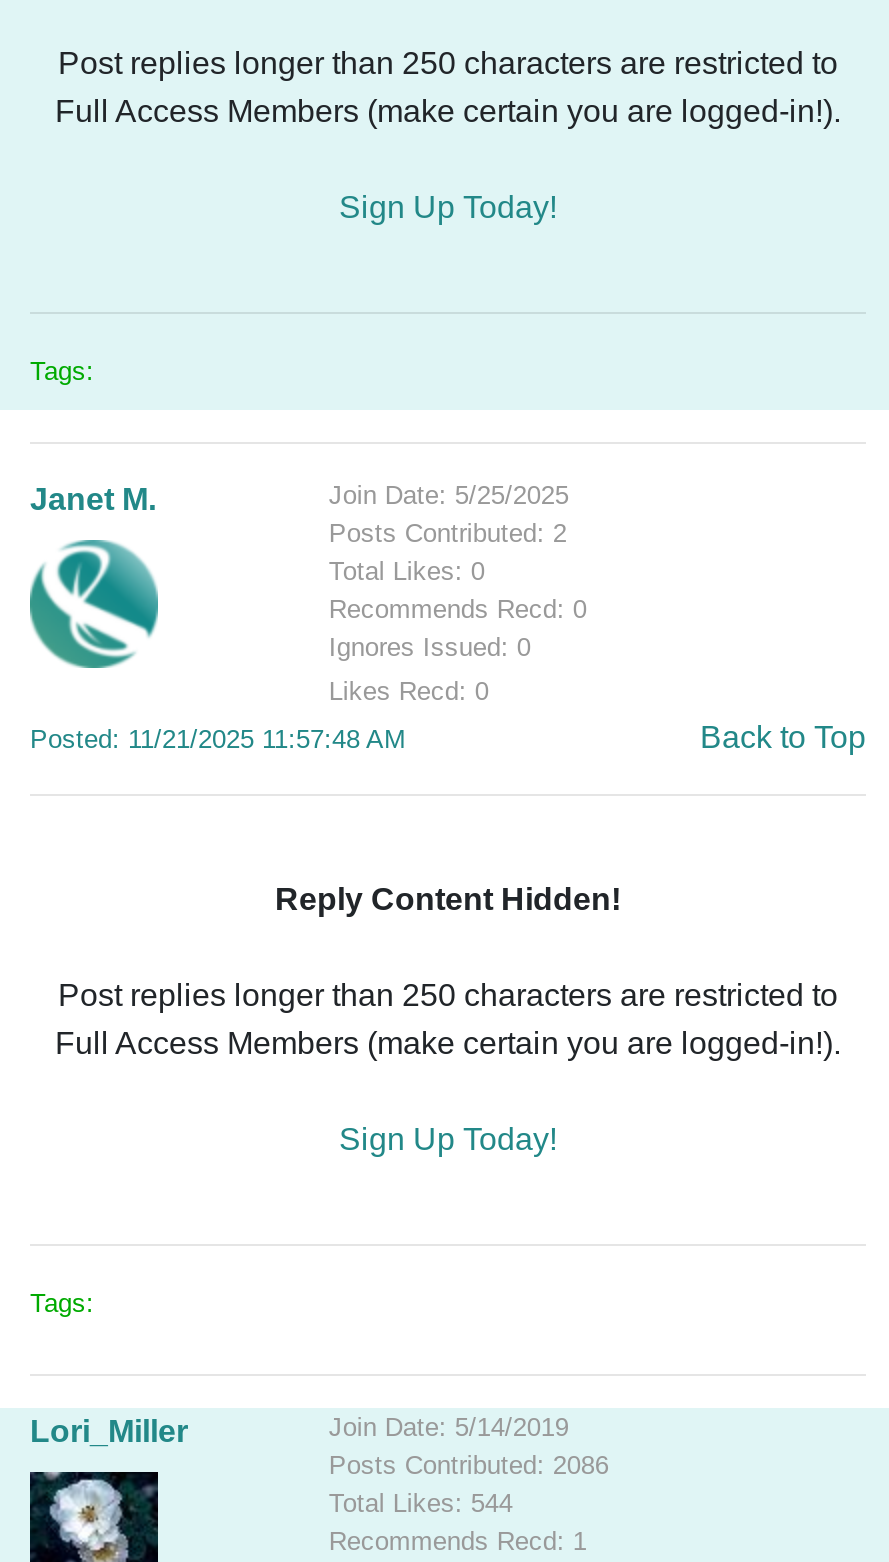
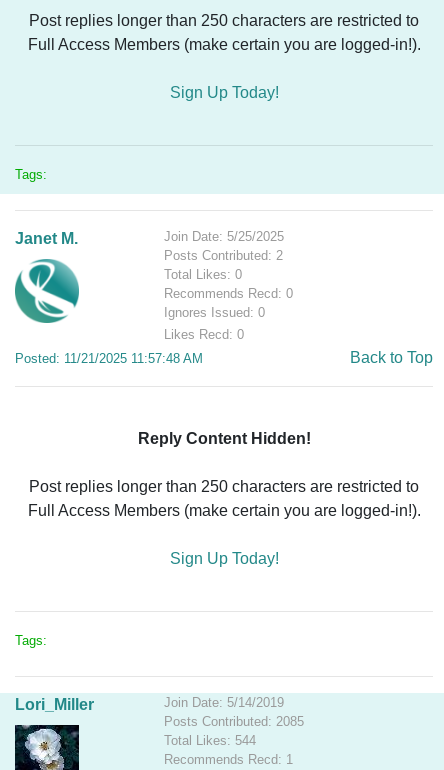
[329,1450,609,1480] Posts Contributed: 2086 -> [164,714,304,729] Posts Contributed: 2085

